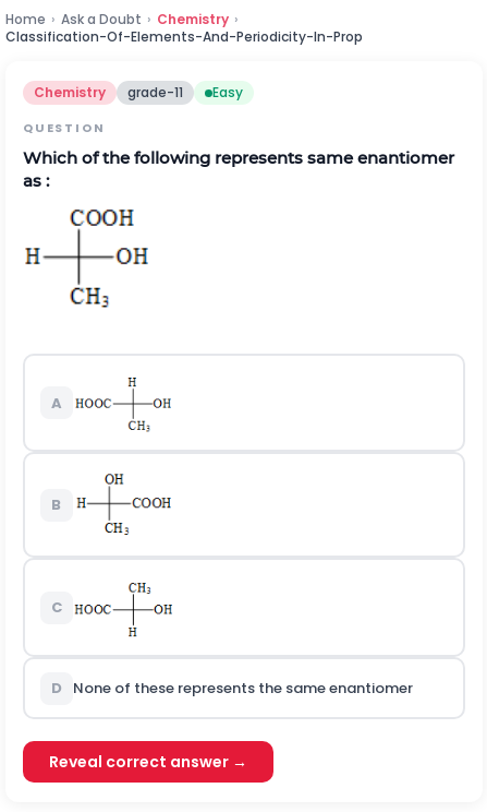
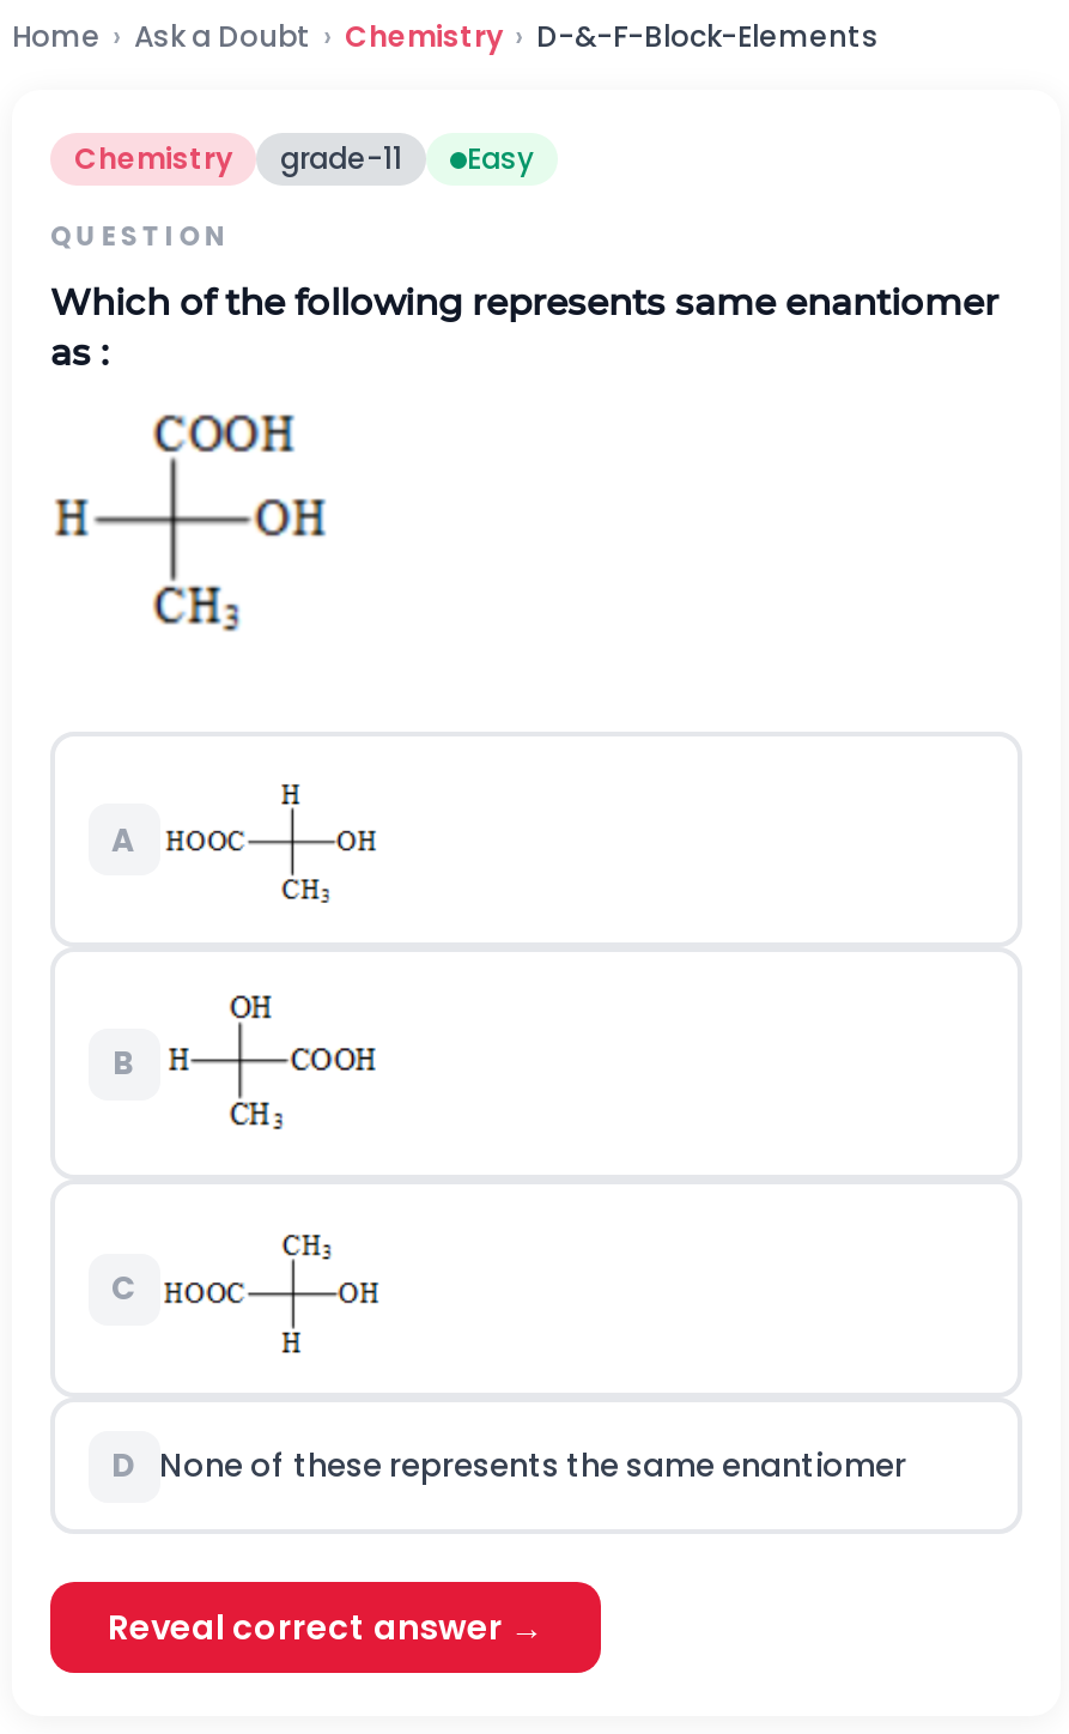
[5,10,363,46] Home › Ask a Doubt › Chemistry › | Classification-Of-Elements-And-Periodicity-In-Prop -> [12,16,879,56] Home › Ask a Doubt › Chemistry › D-&-F-Block-Elements

